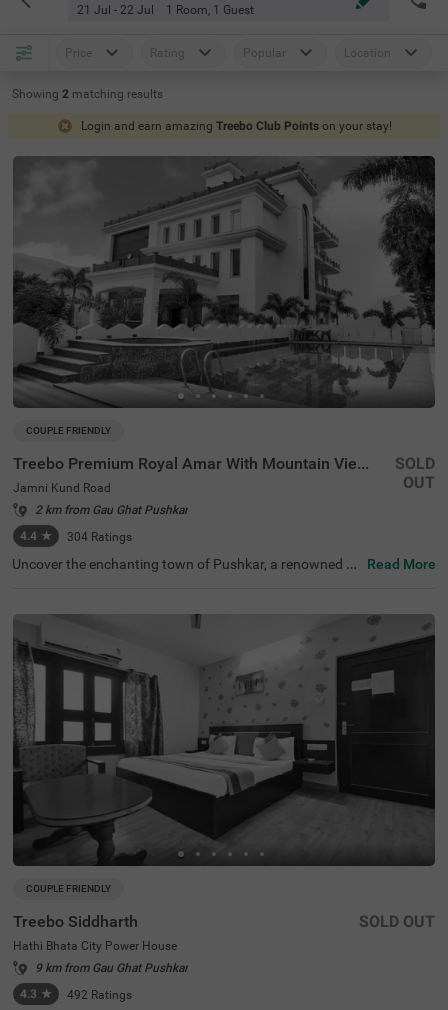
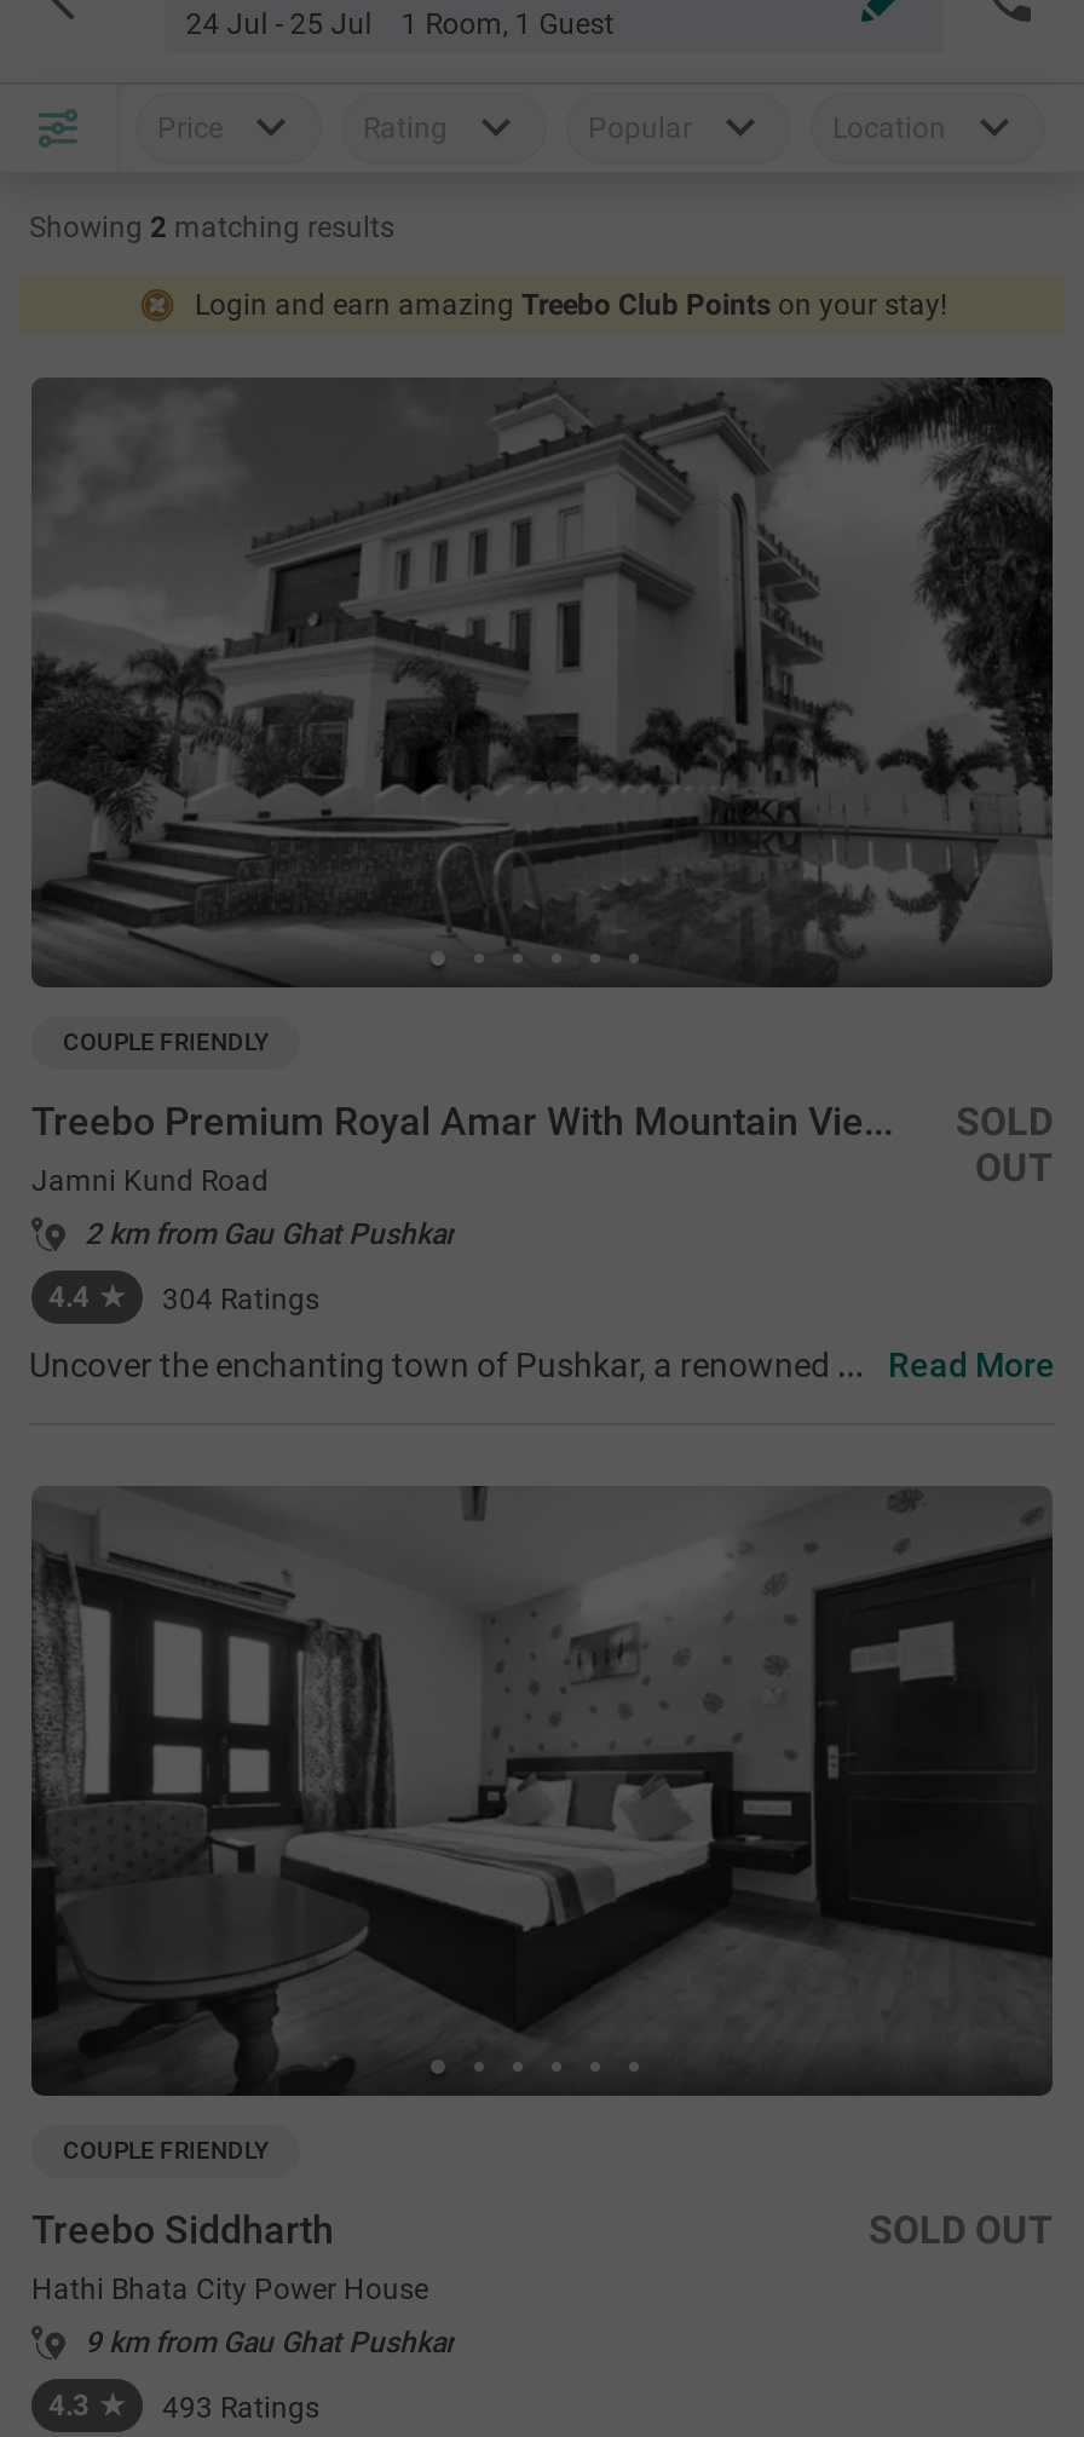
[77,3,254,17] 21 Jul - 22 Jul 1 Room, 1 Guest -> [186,7,614,41] 24 Jul - 25 Jul 1 Room, 1 Guest
[67,988,132,1002] 492 Ratings -> [162,2392,319,2425] 493 Ratings

